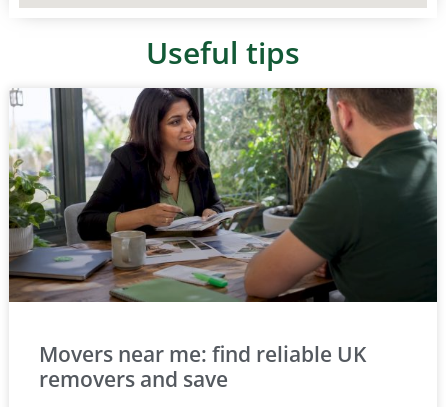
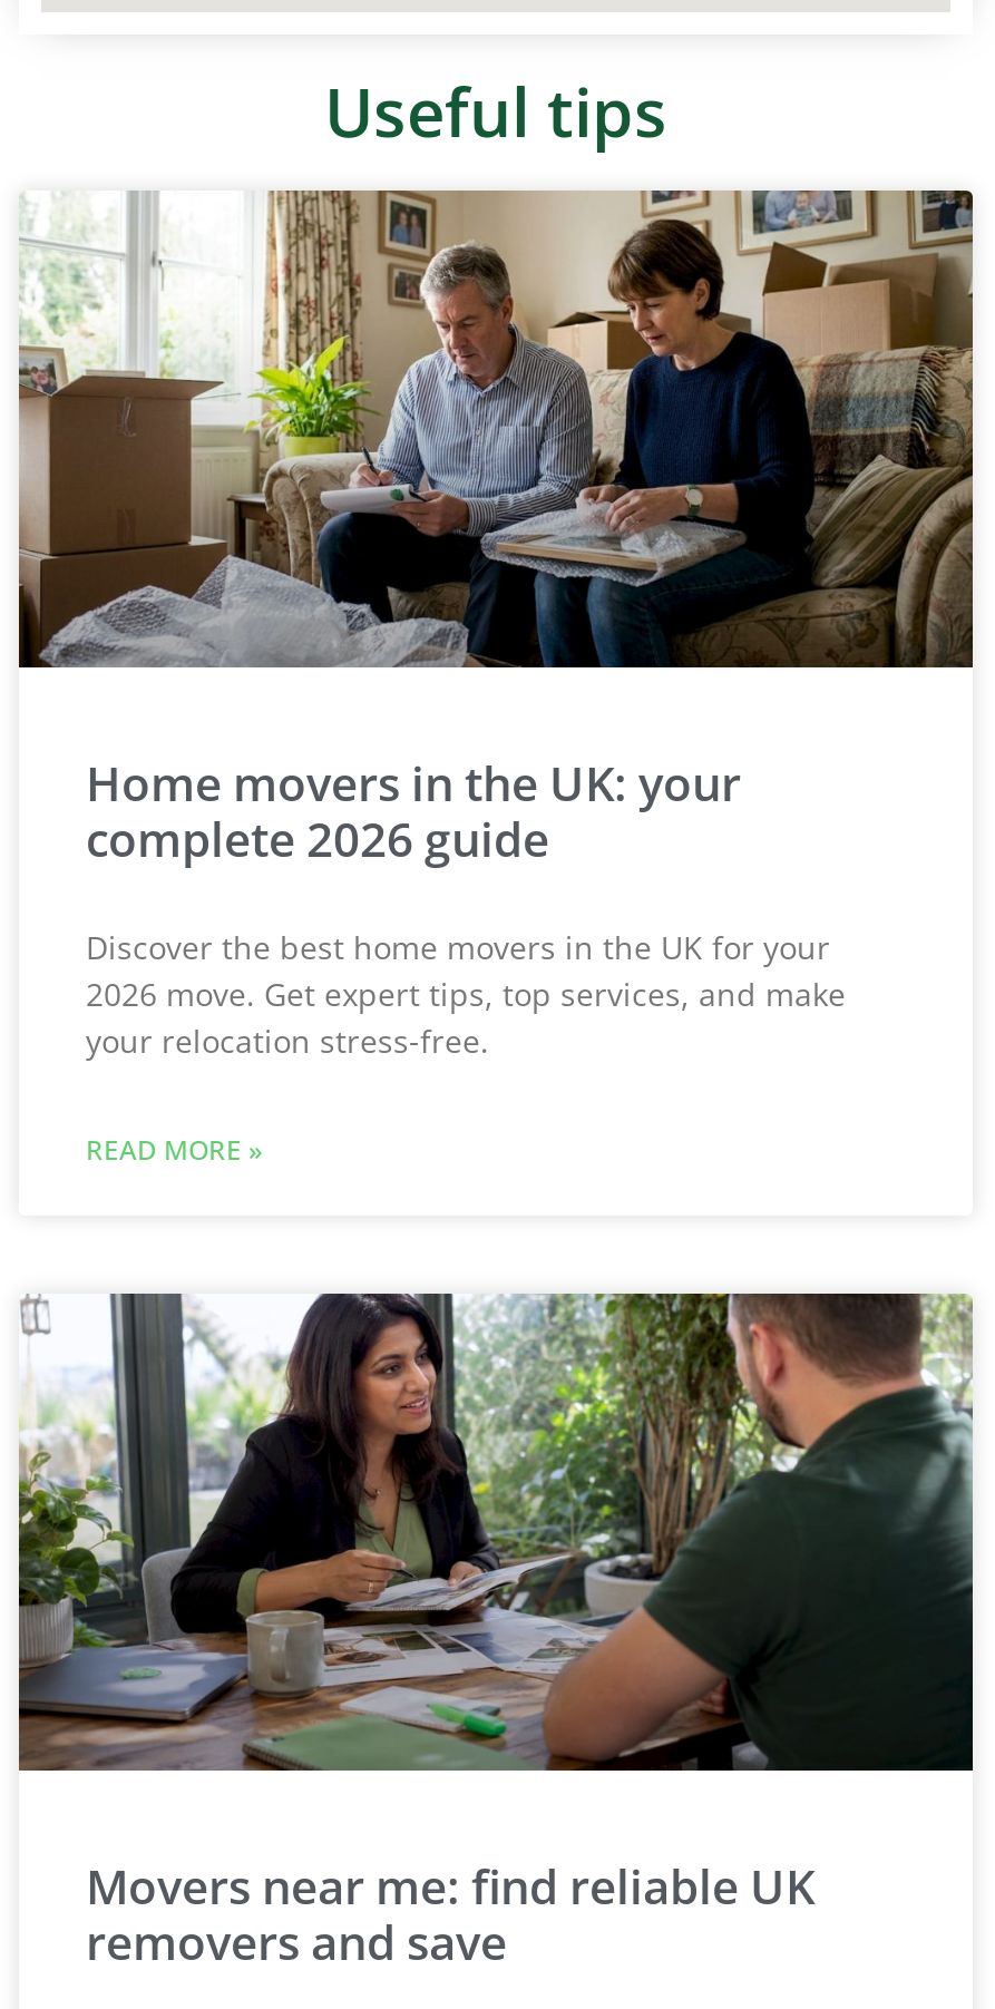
none -> [19,191,975,1170] [image] | Home movers in the UK: your | complete 2026 guide | Discover the best home movers in the UK for your | 2026 move. Get expert tips, top services, and make | your relocation stress-free. | READ MORE »

